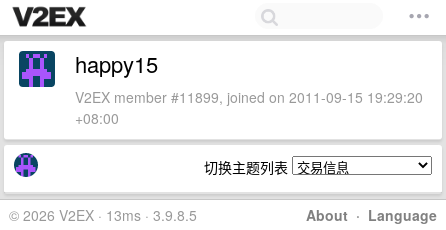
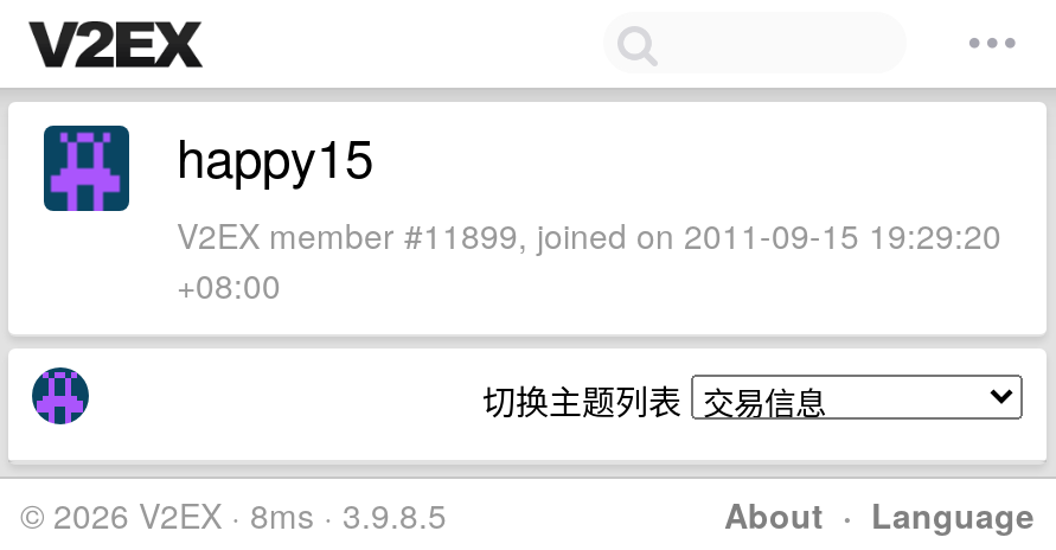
[9,205,197,225] © 2026 V2EX · 13ms · 3.9.8.5 -> [20,491,447,538] © 2026 V2EX · 8ms · 3.9.8.5

